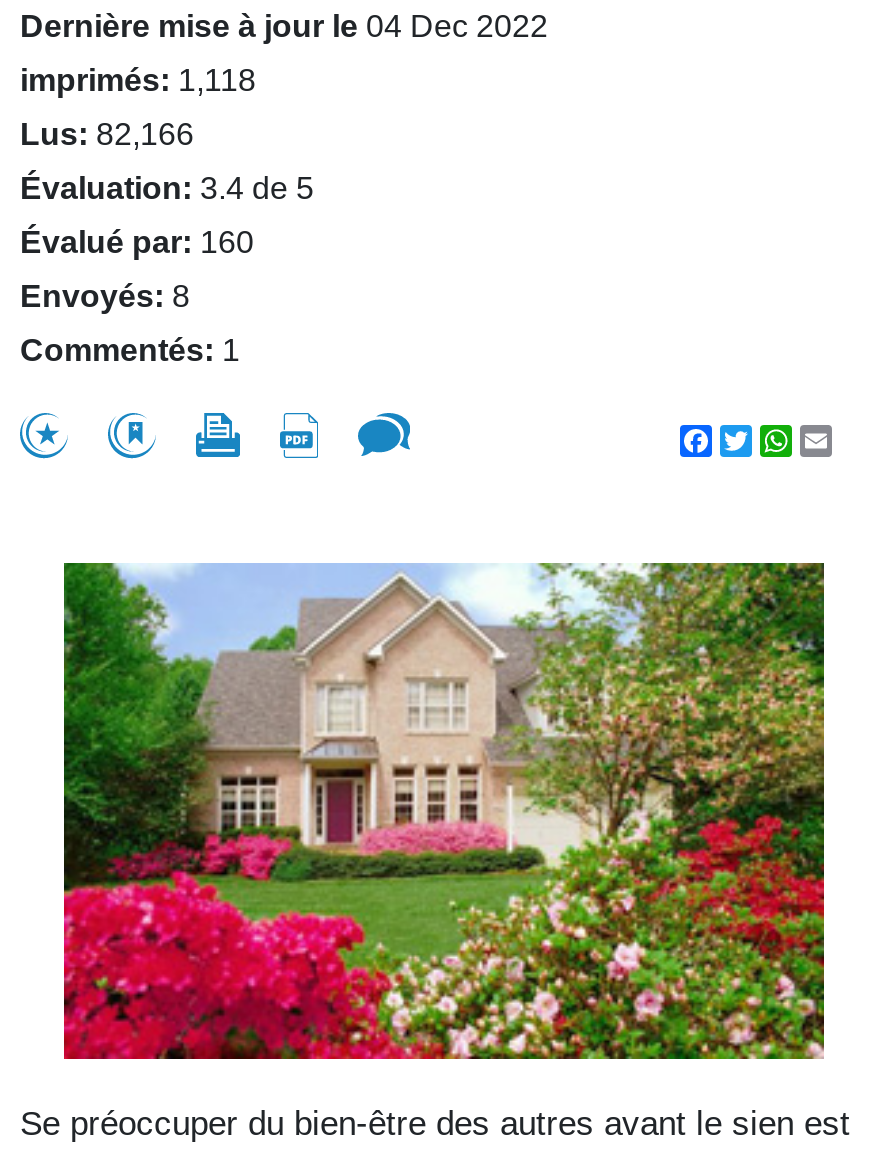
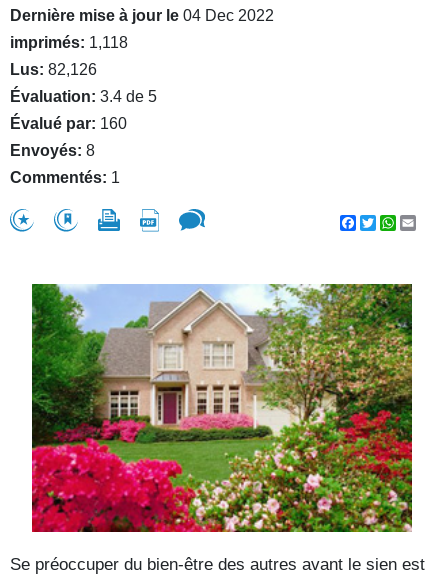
[20,117,194,151] Lus: 82,166 -> [10,61,97,78] Lus: 82,126

